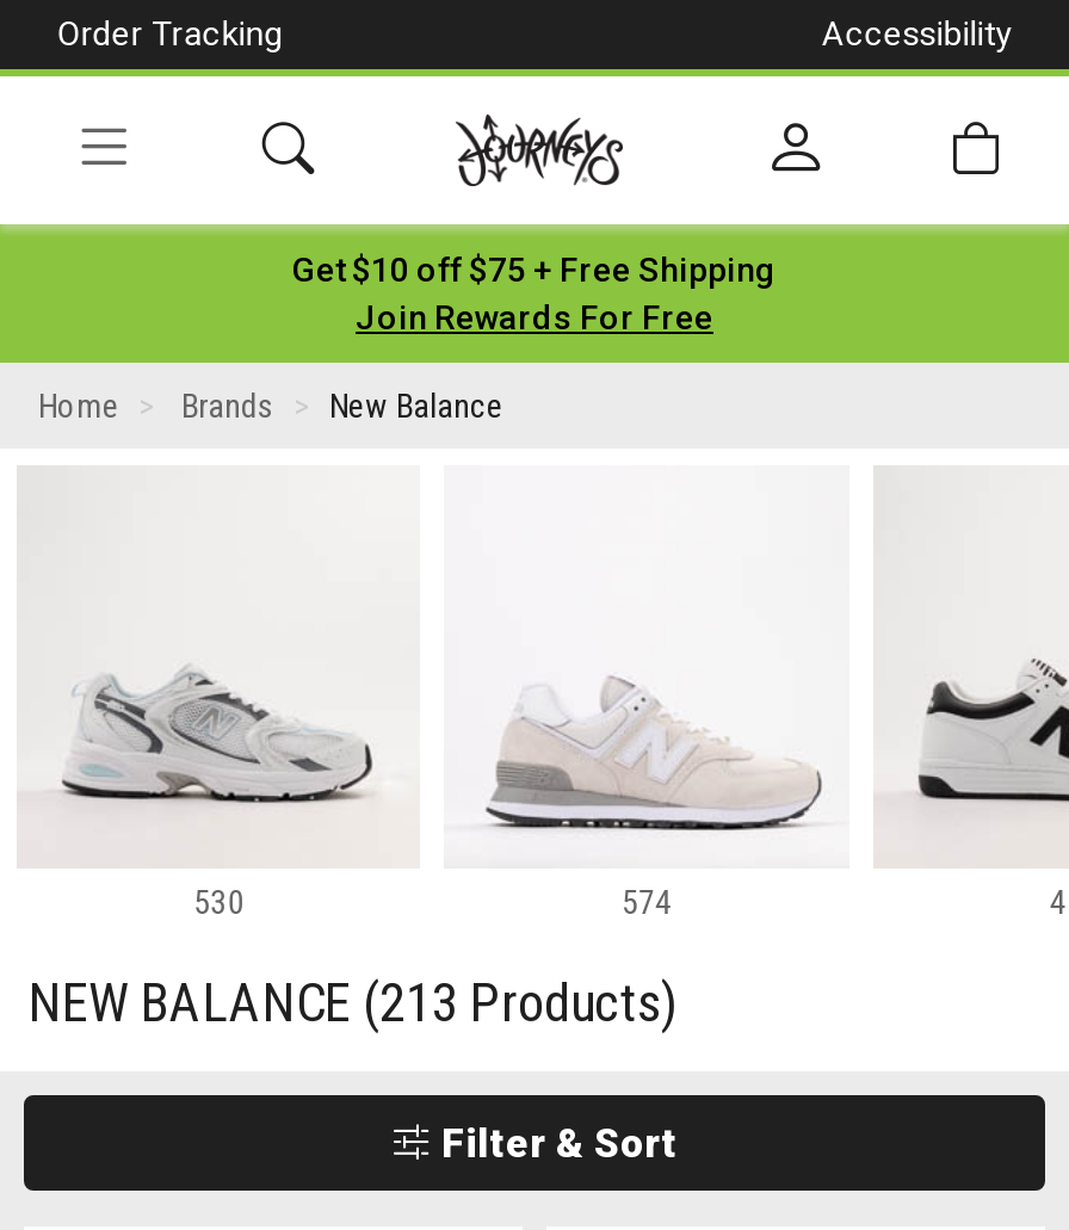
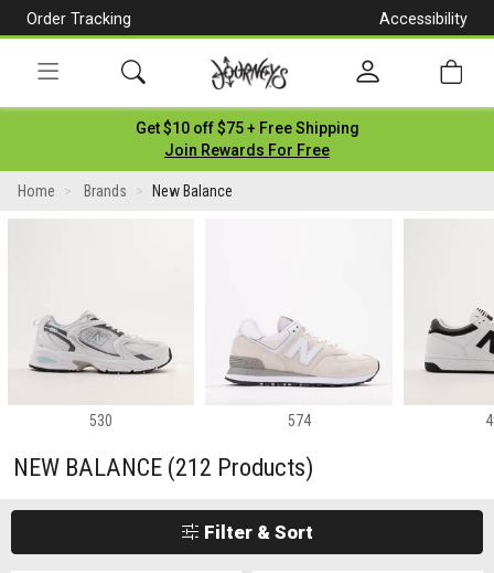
[29,972,678,1034] NEW BALANCE (213 Products) -> [13,453,313,482] NEW BALANCE (212 Products)

